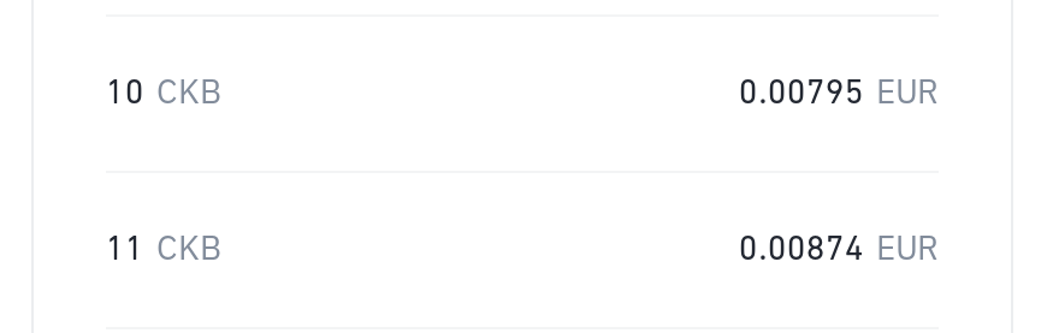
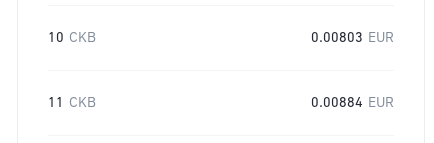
[739,77,939,111] 0.00795 EUR -> [311,31,394,45] 0.00803 EUR
[739,233,939,267] 0.00874 EUR -> [311,96,394,110] 0.00884 EUR

